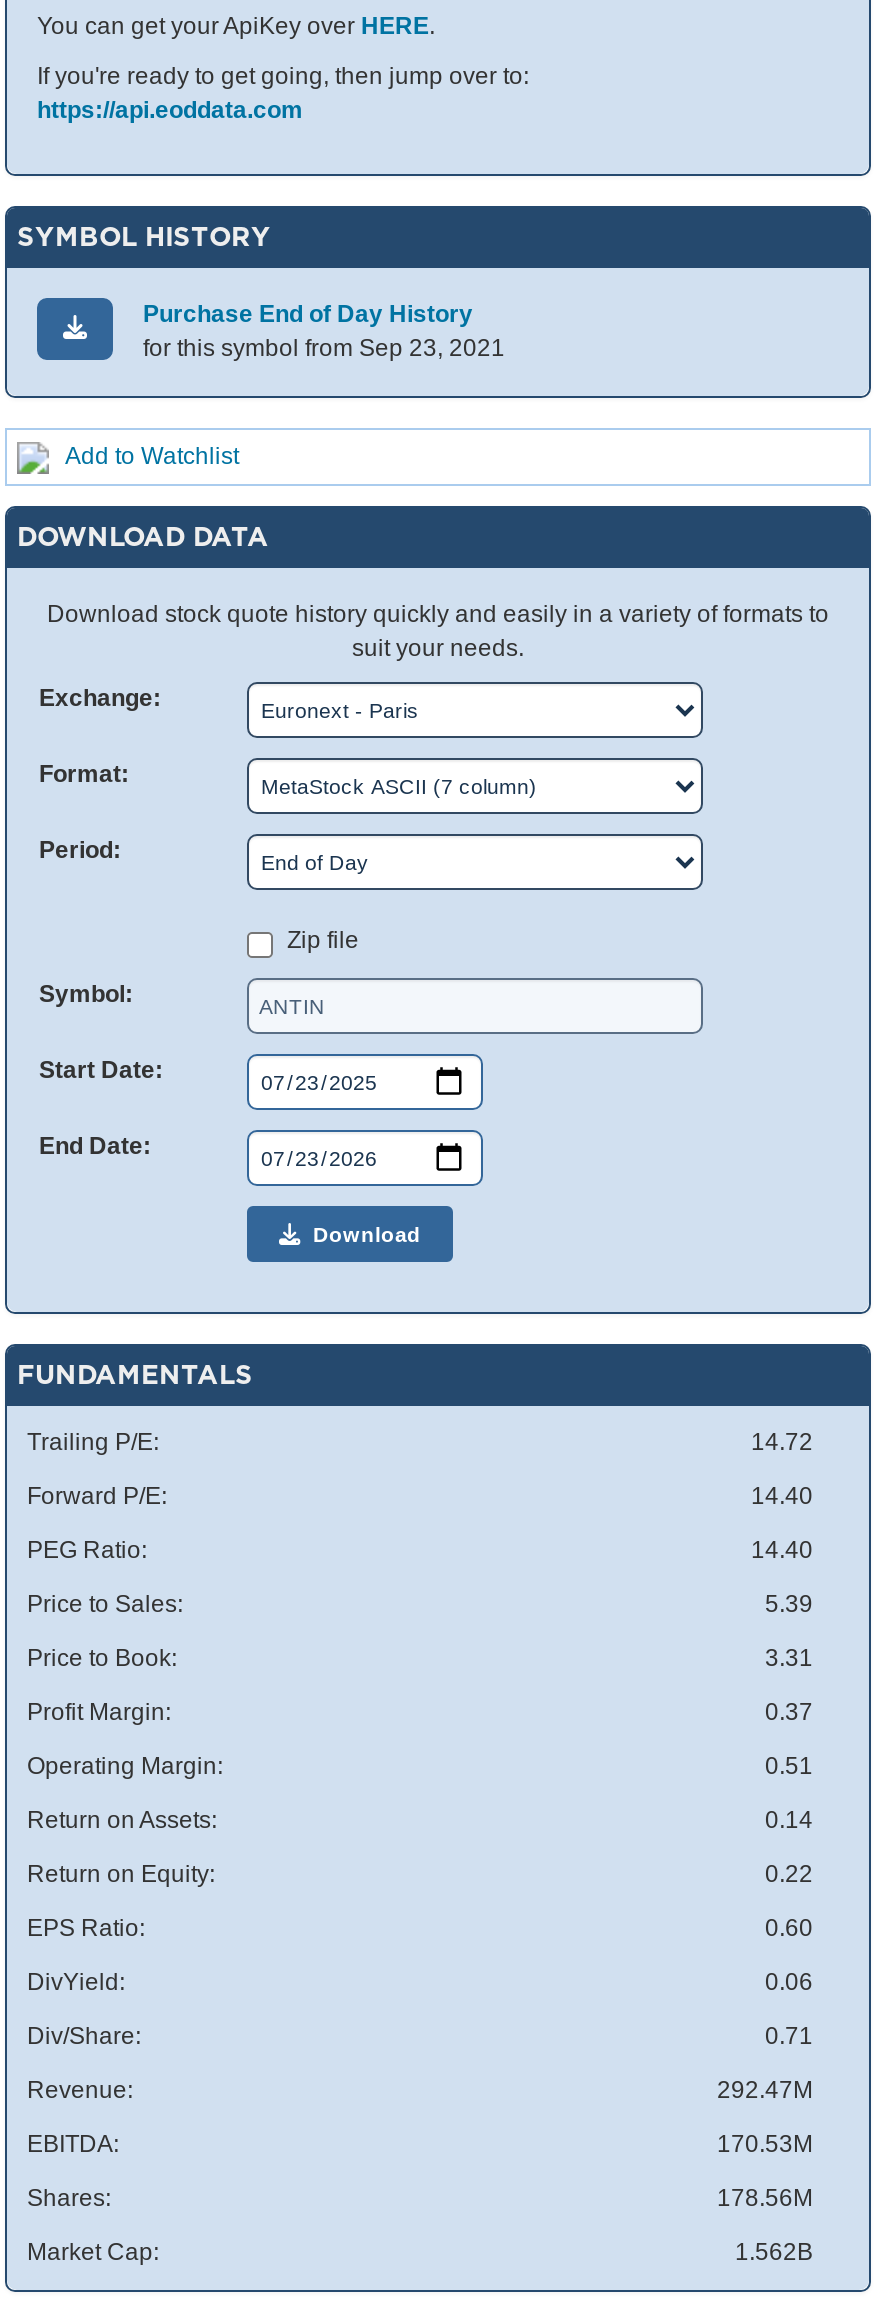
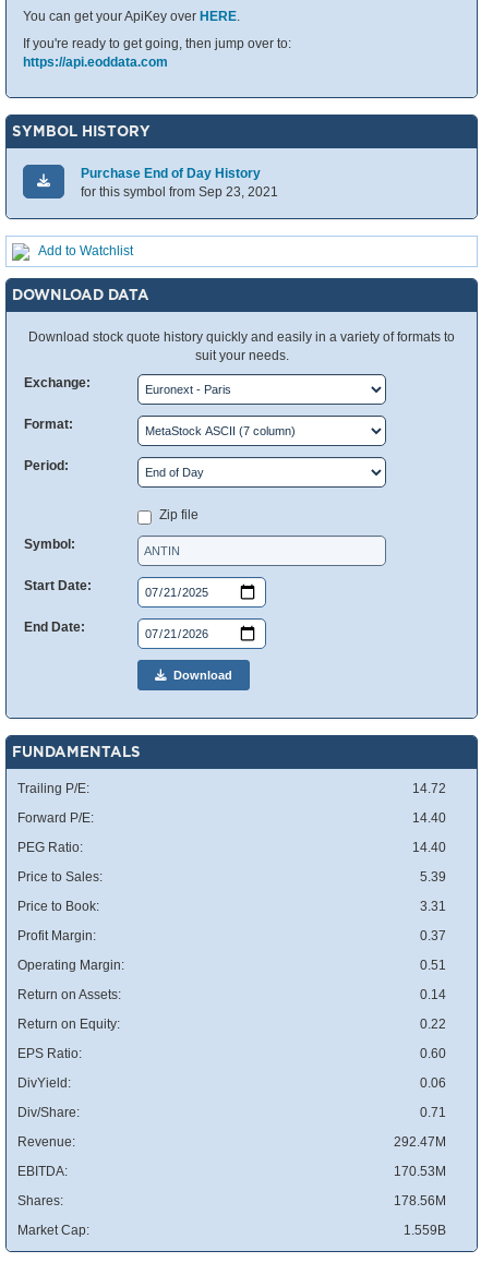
[735,2238,813,2266] 1.562B -> [404,1223,446,1238] 1.559B

